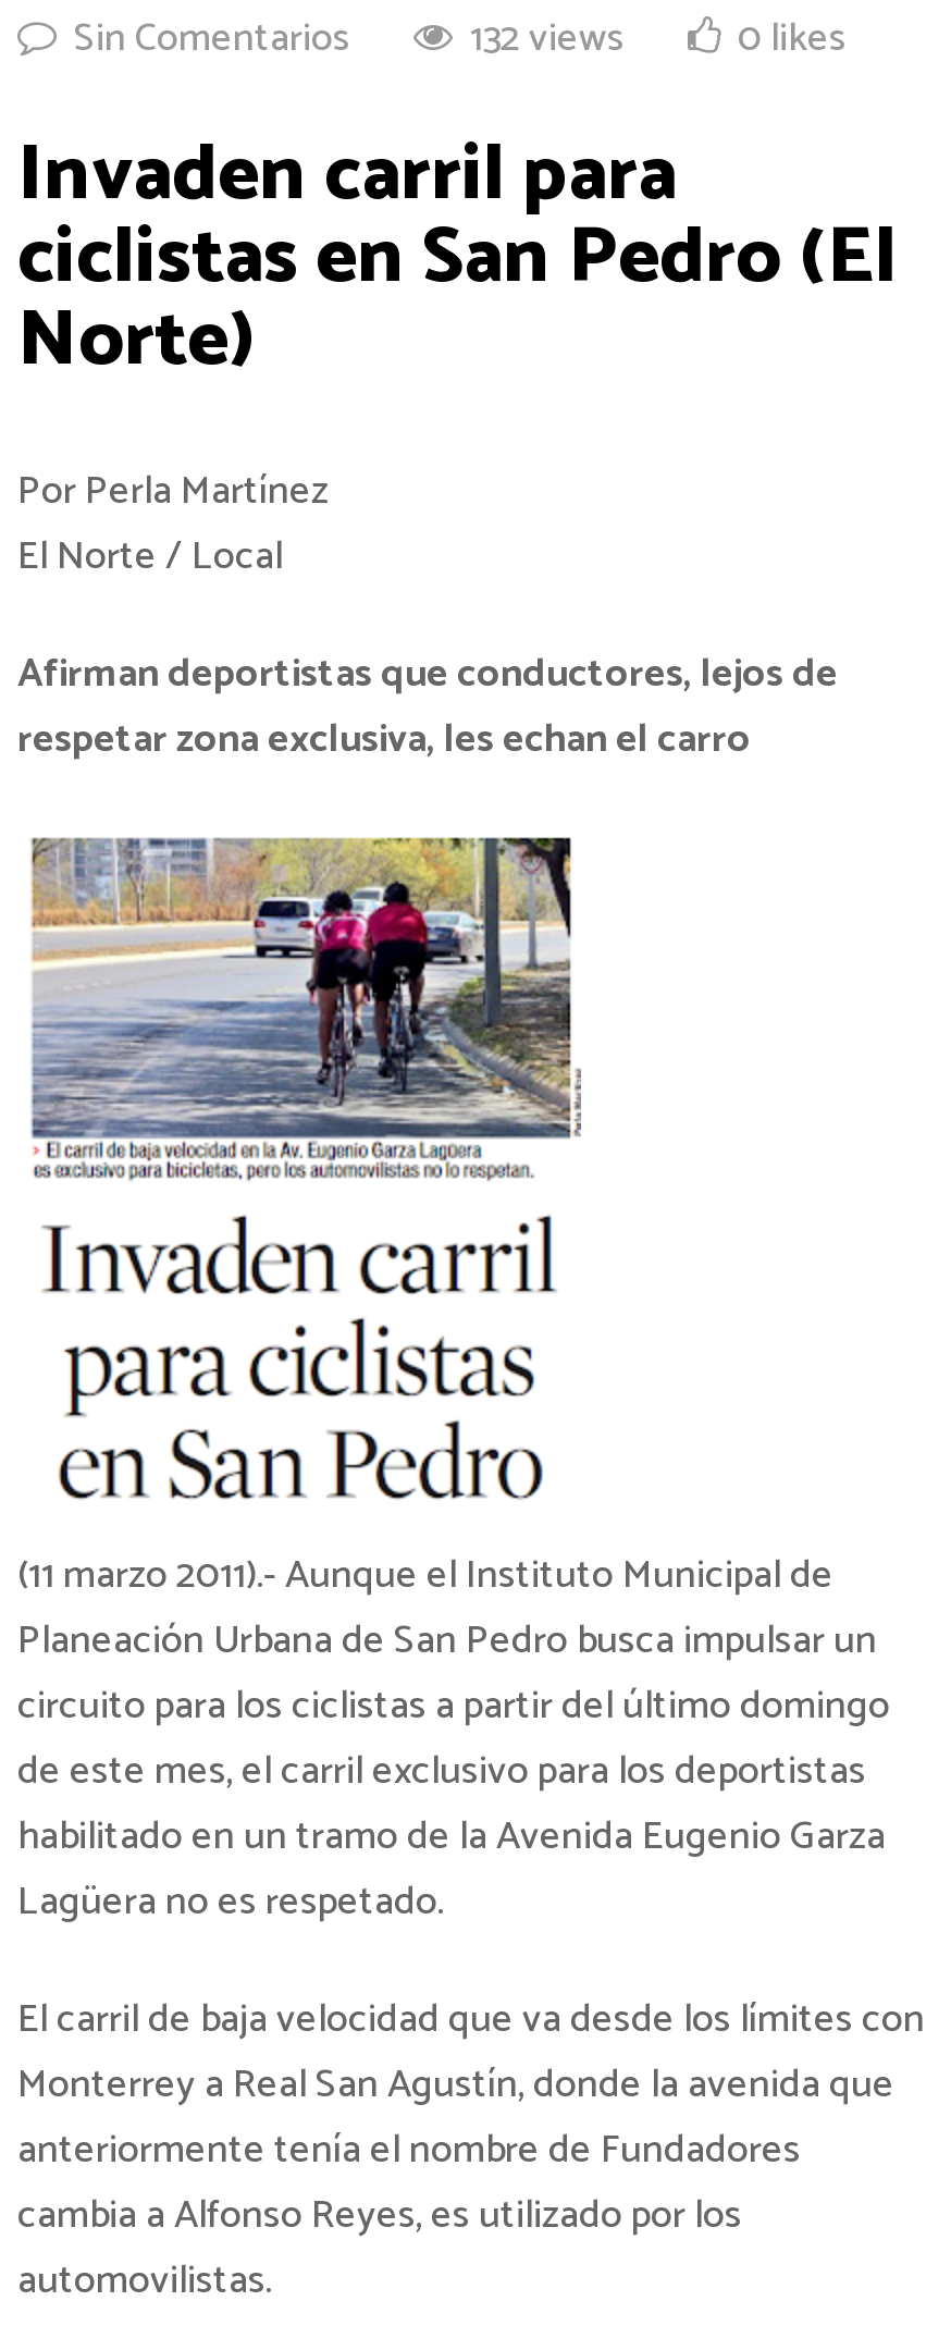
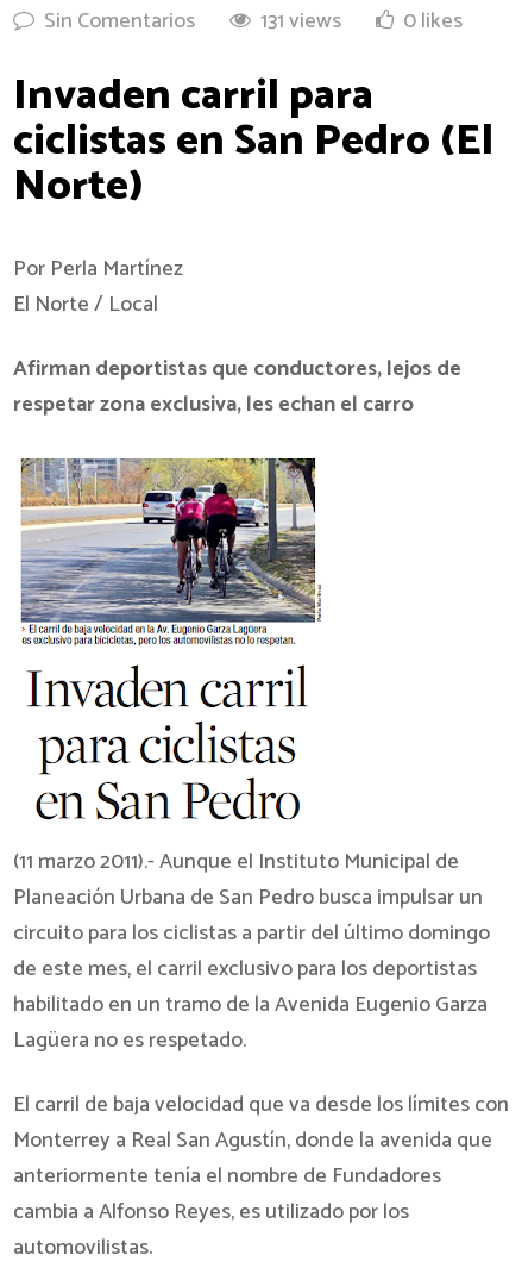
[470,7,625,72] 132 views -> [260,4,341,39] 131 views

